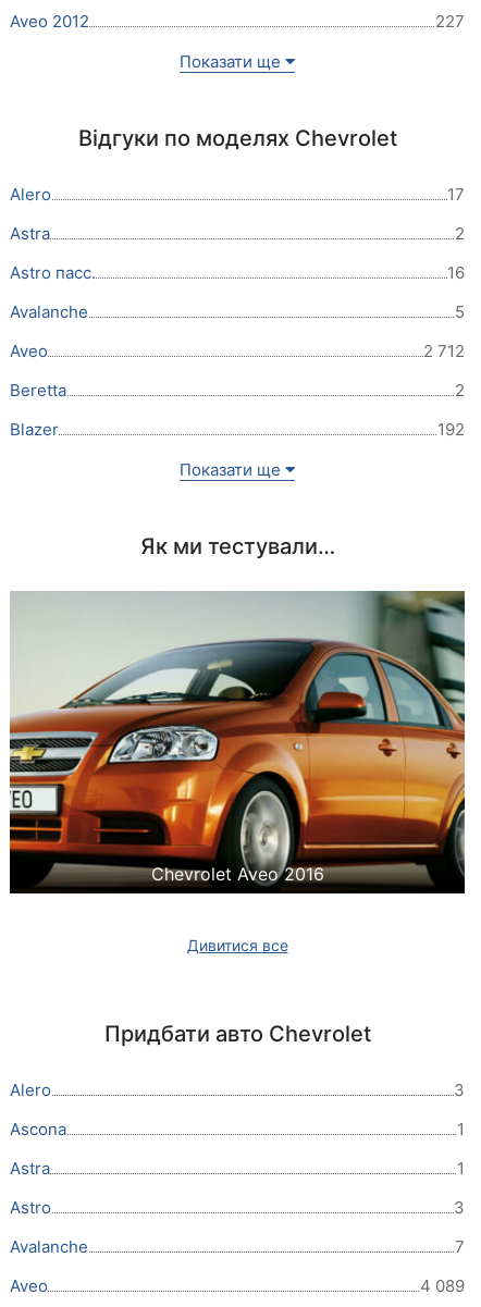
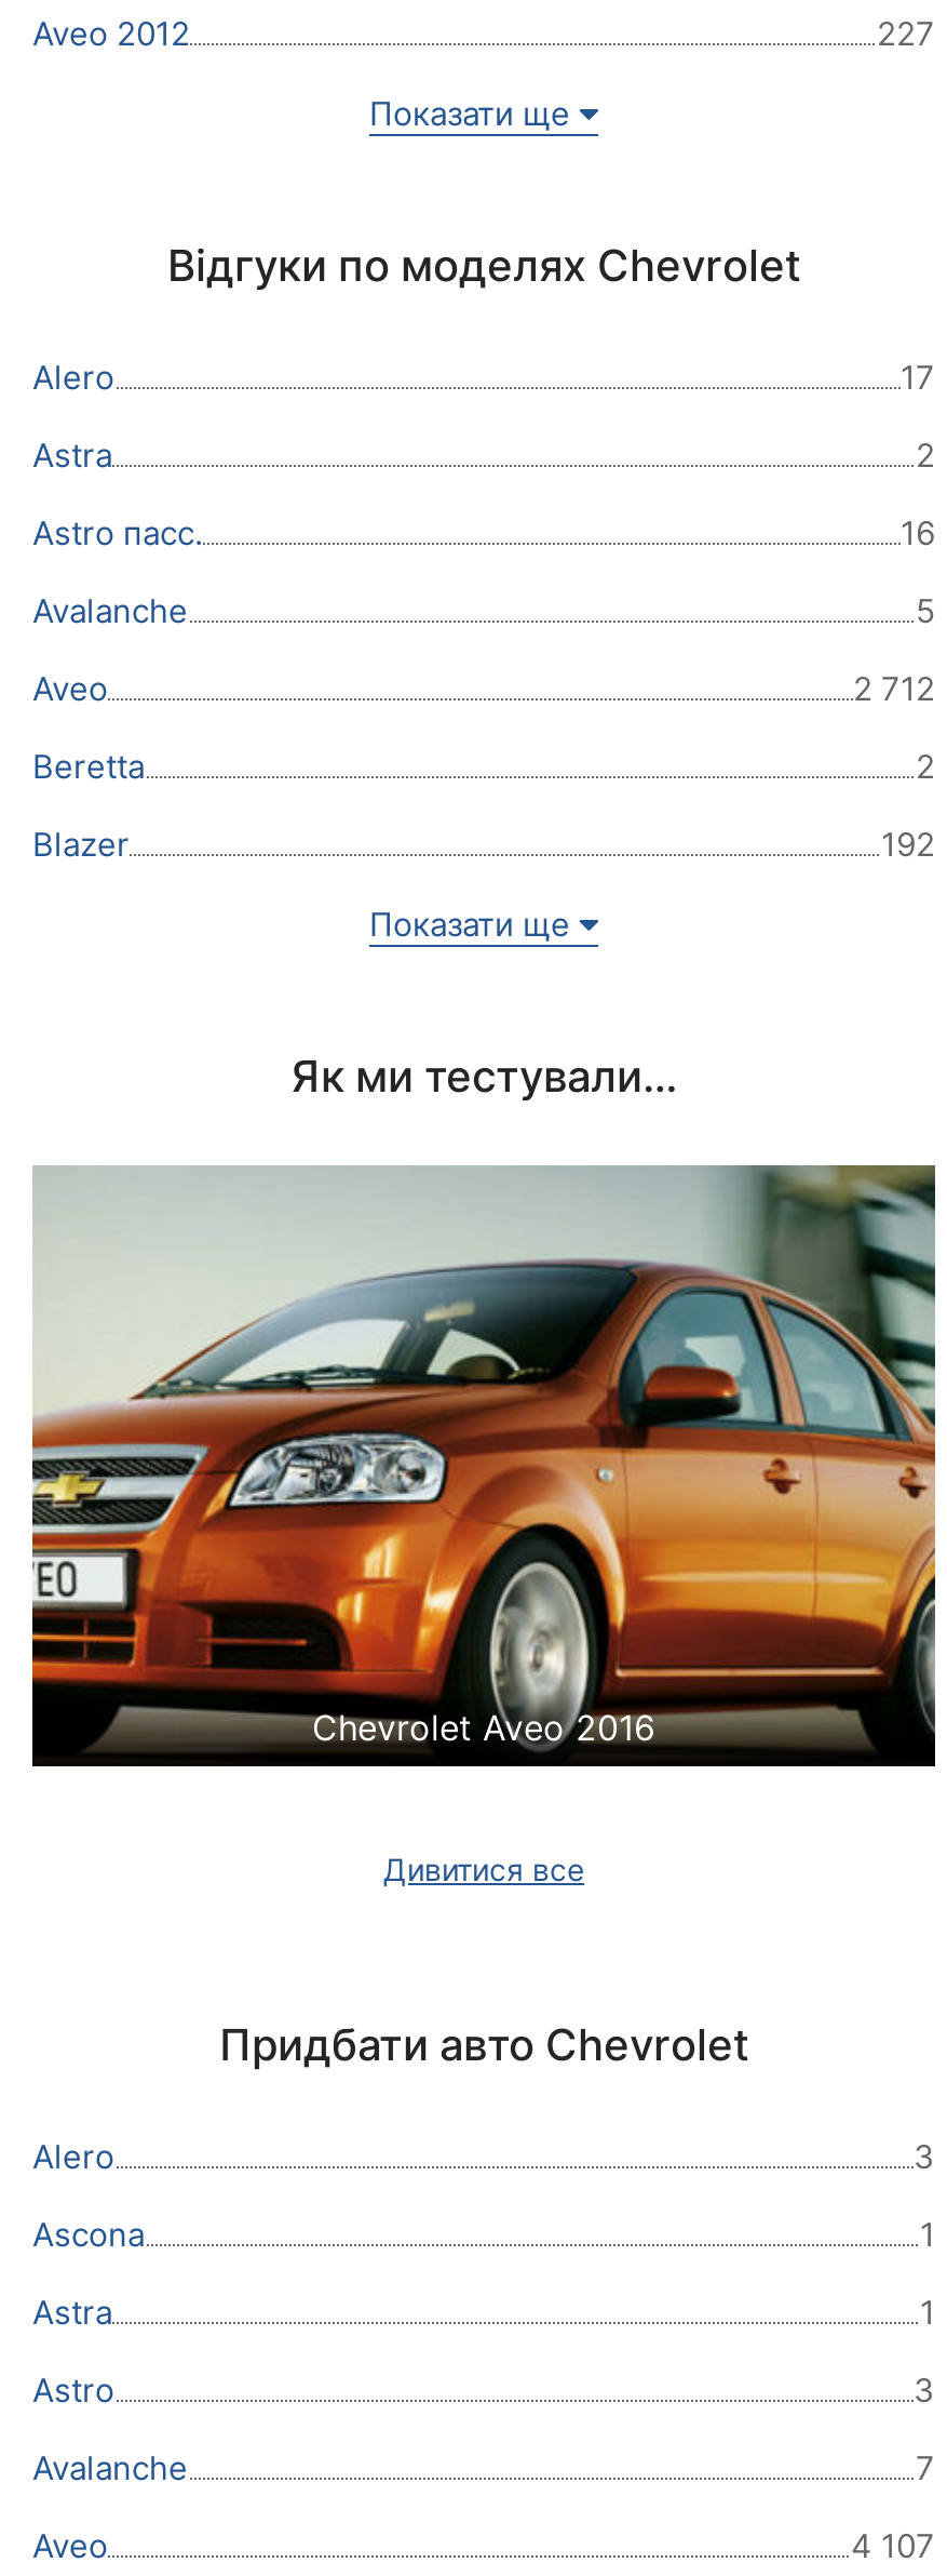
[420,1276,465,1296] 4 089 -> [851,2526,935,2567] 4 107

